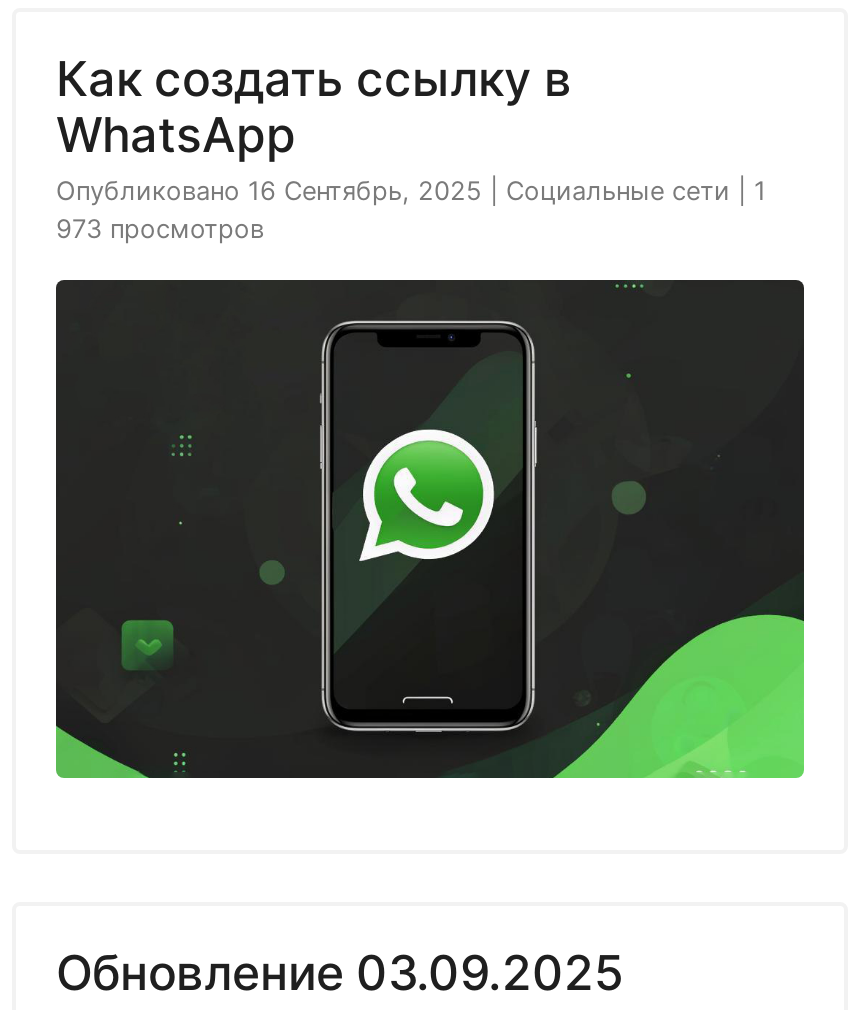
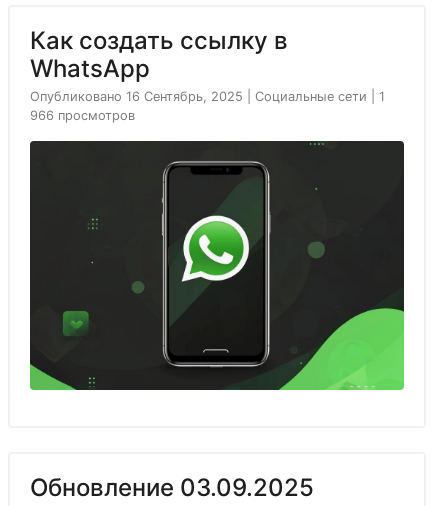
[56,213,264,243] 973 просмотров -> [30,108,135,123] 966 просмотров

